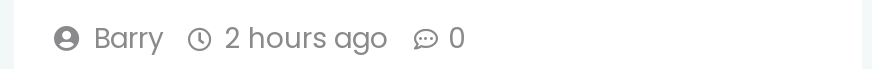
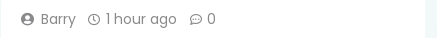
[94,17,466,57] Barry 2 hours ago 0 -> [41,9,216,29] Barry 1 hour ago 0

